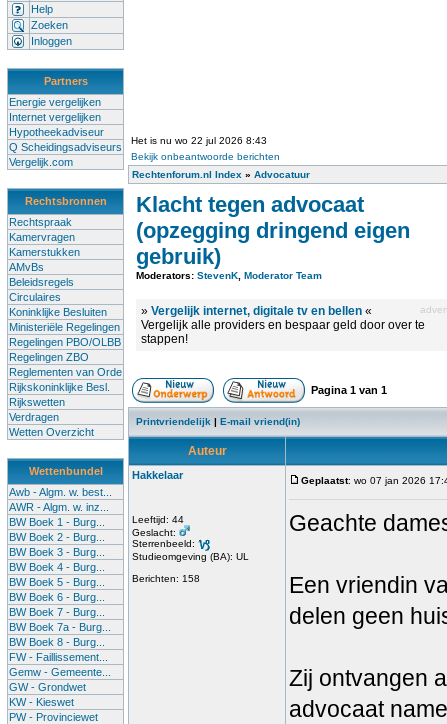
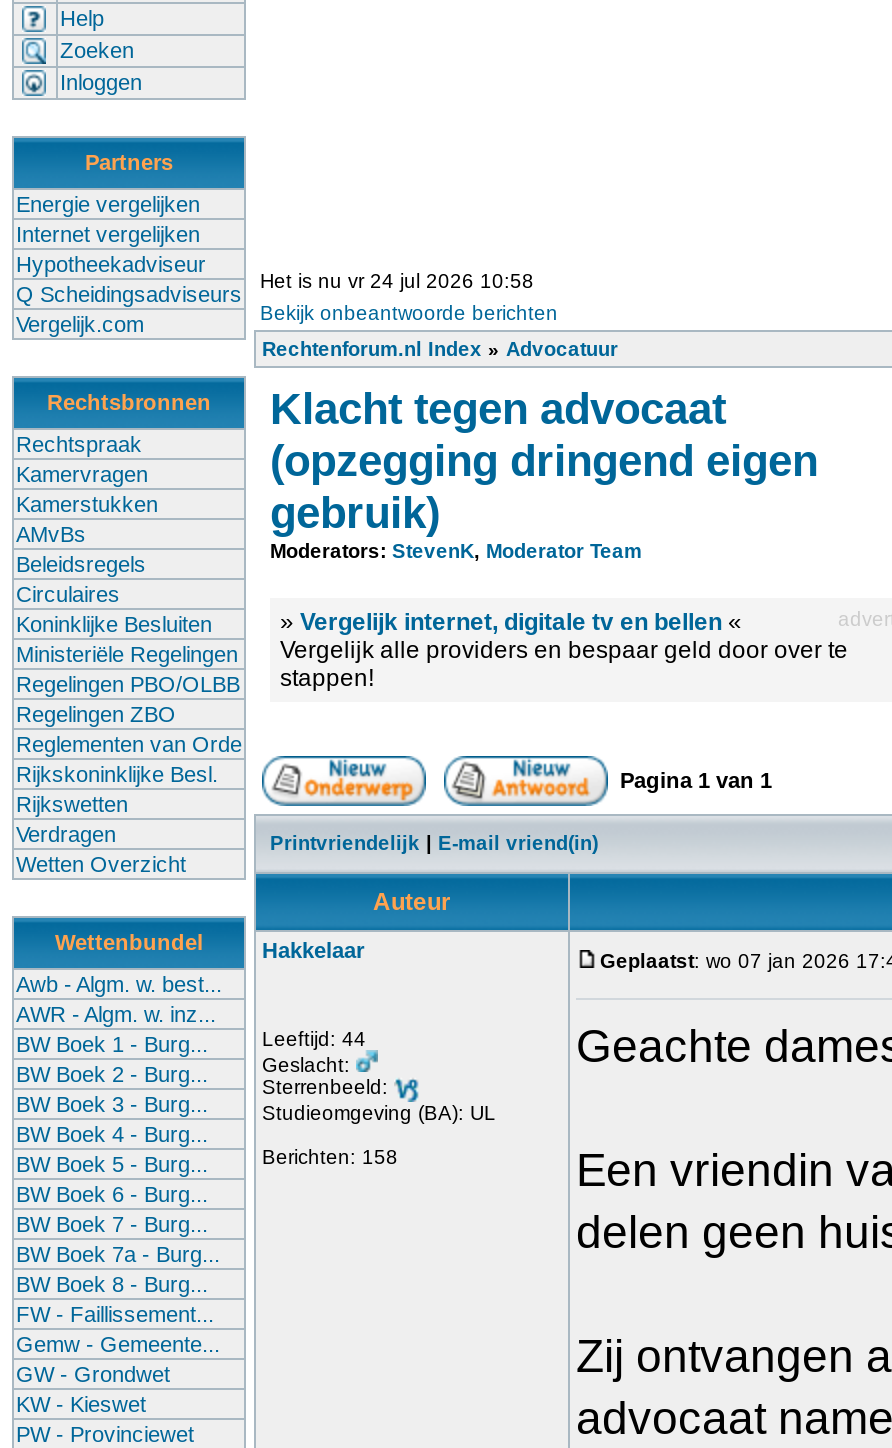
[131,135,267,146] Het is nu wo 22 jul 2026 8:43 -> [260,270,534,292] Het is nu vr 24 jul 2026 10:58

